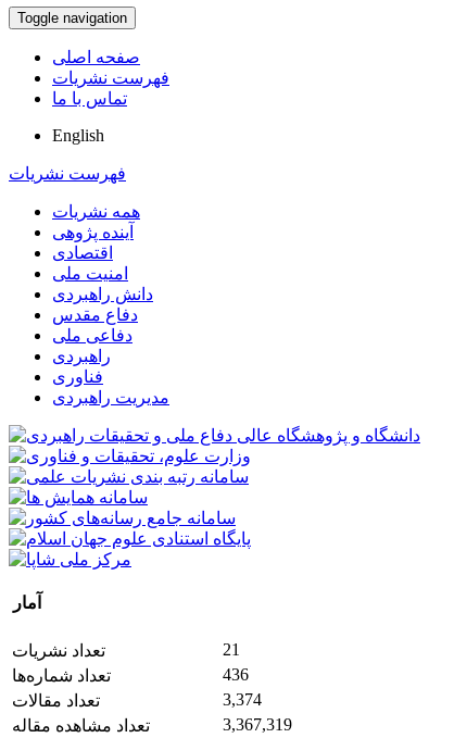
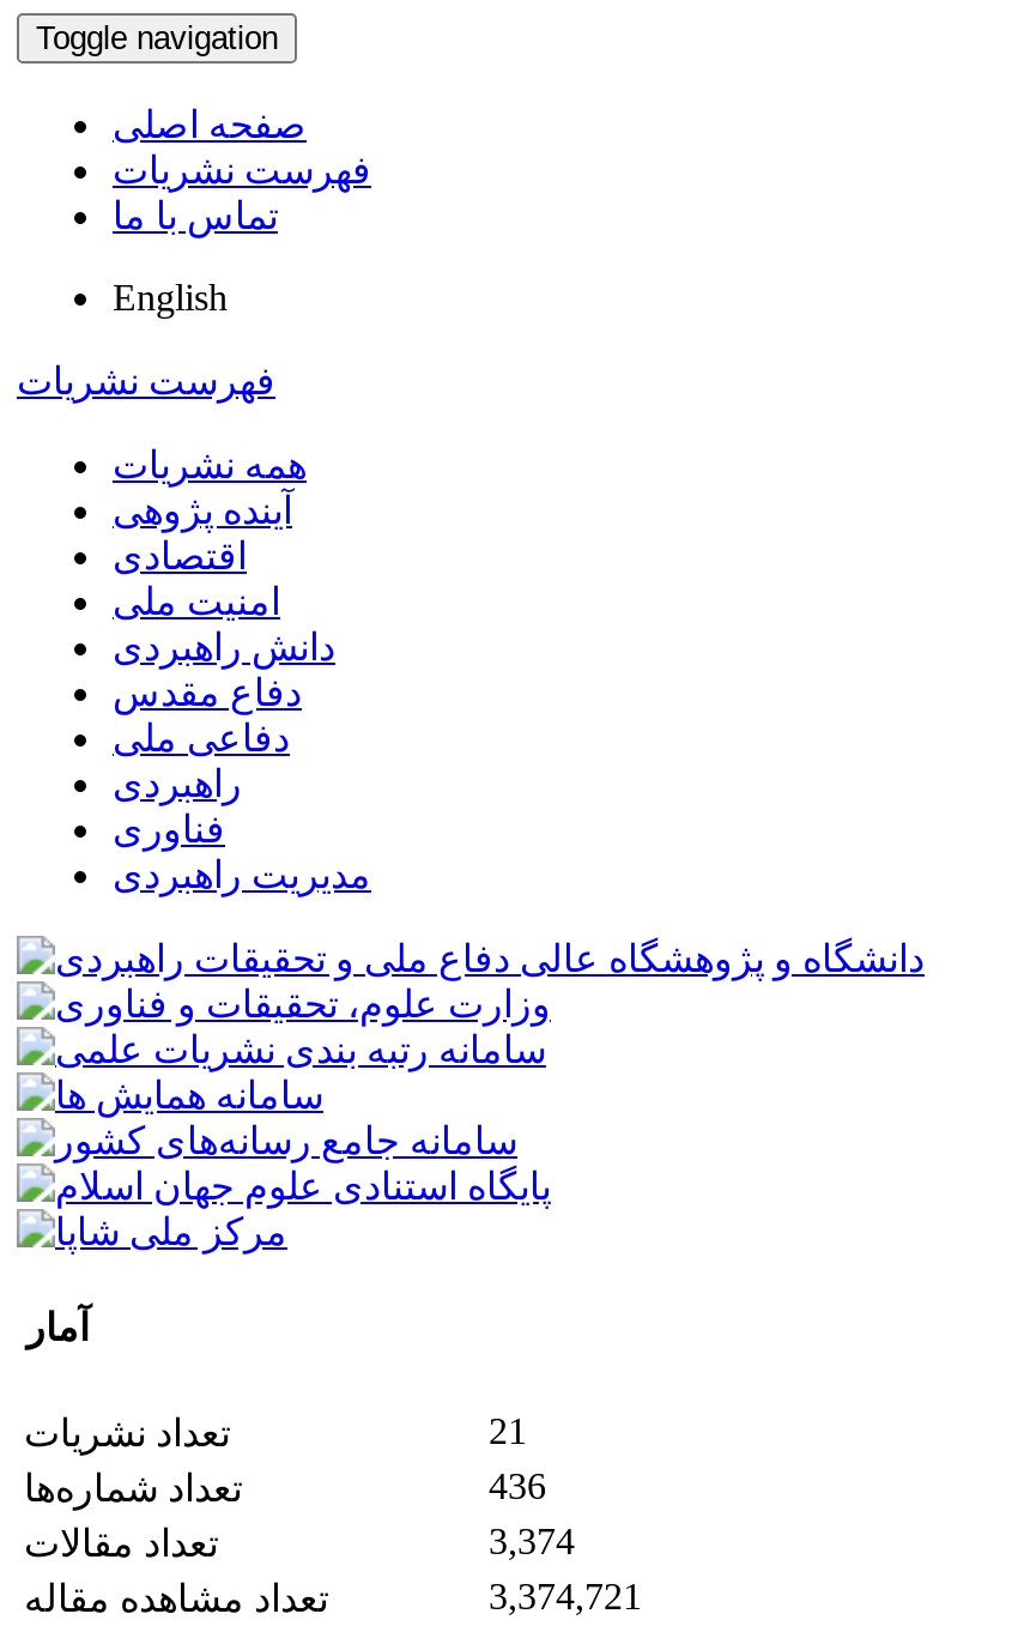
[223,715,292,733] 3,367,319 -> [489,1574,642,1615] 3,374,721

